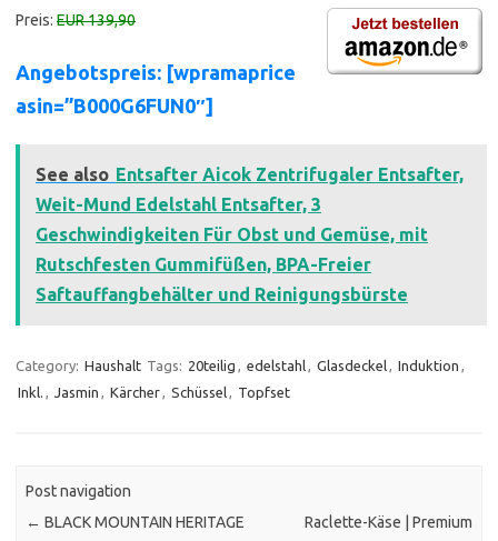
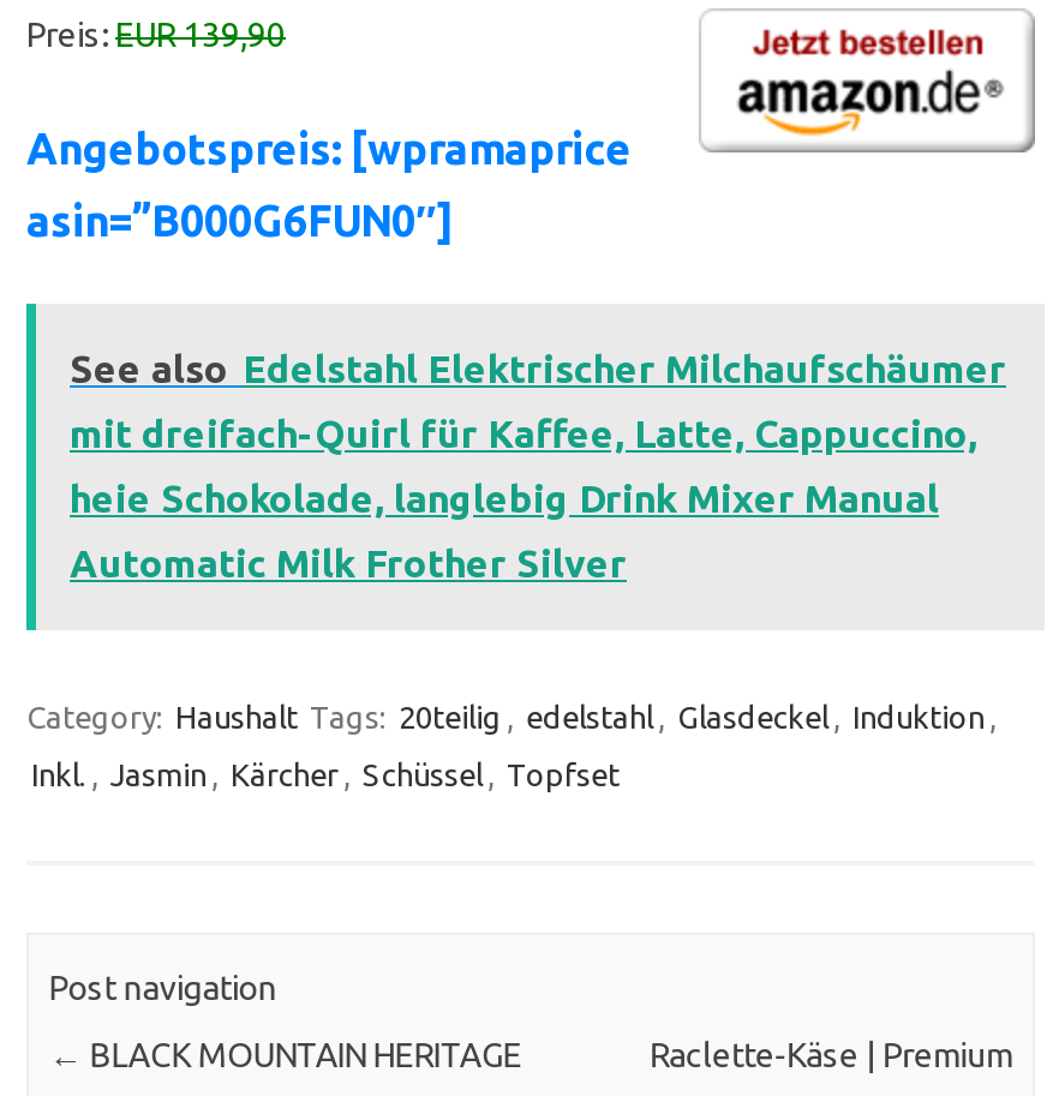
[36,164,464,304] See also Entsafter Aicok Zentrifugaler Entsafter, | Weit-Mund Edelstahl Entsafter, 3 | Geschwindigkeiten Für Obst und Gemüse, mit | Rutschfesten Gummifüßen, BPA-Freier | Saftauffangbehälter und Reinigungsbürste -> [70,346,1006,584] See also Edelstahl Elektrischer Milchaufschäumer | mit dreifach-Quirl für Kaffee, Latte, Cappuccino, | heie Schokolade, langlebig Drink Mixer Manual | Automatic Milk Frother Silver

